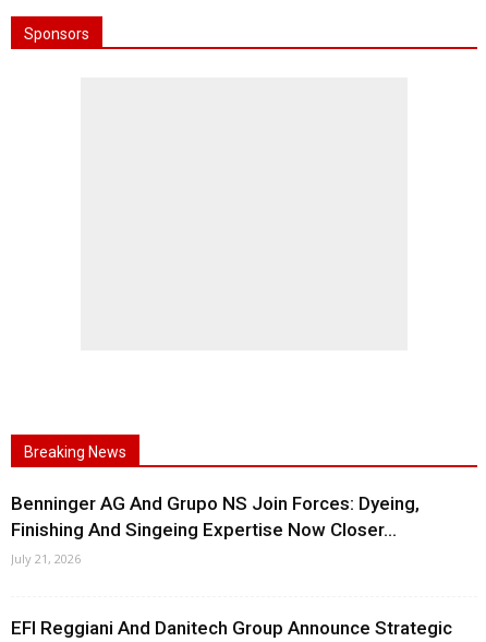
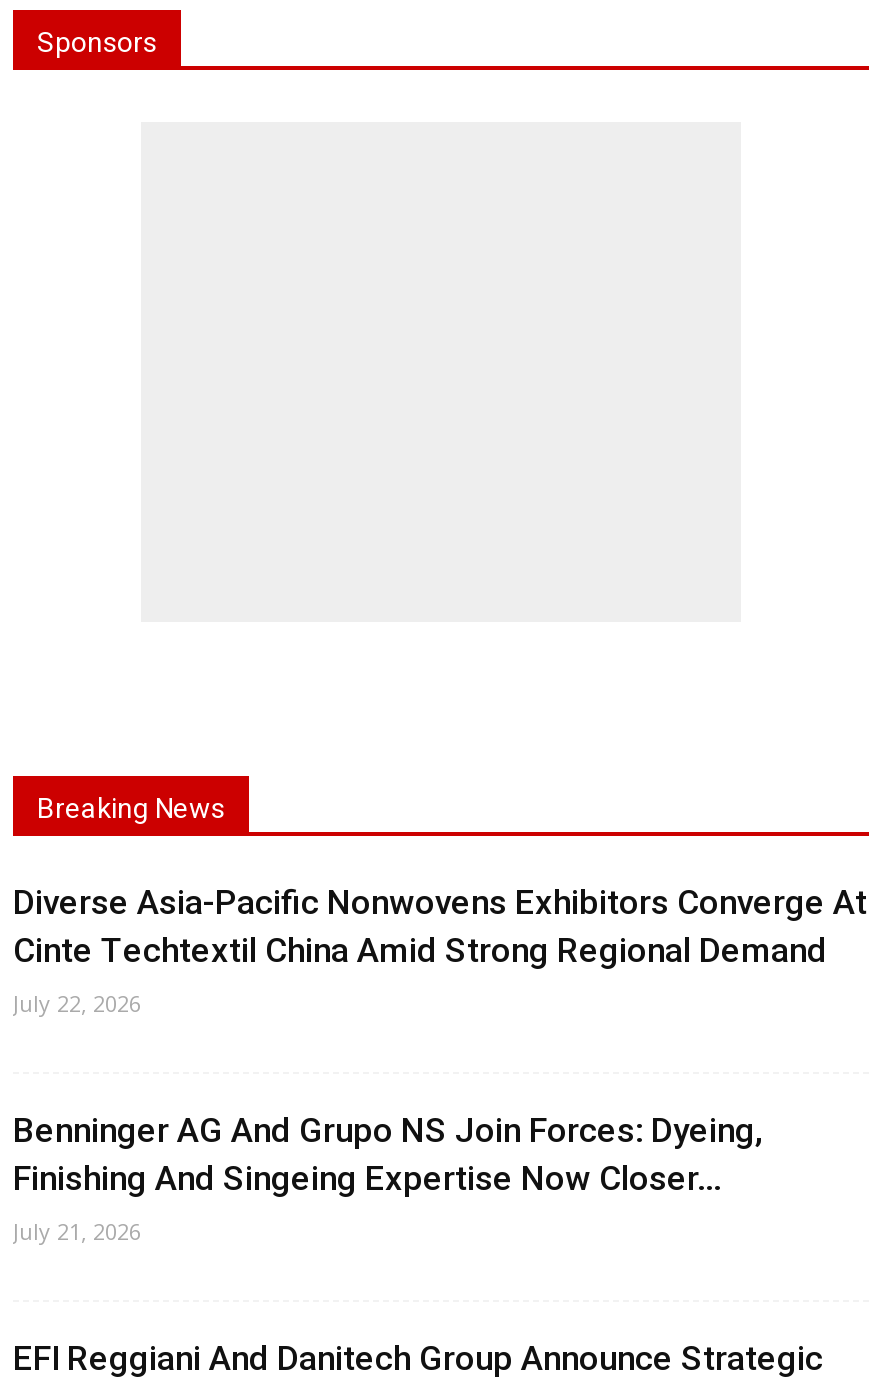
none -> [13,882,867,1018] Diverse Asia-Pacific Nonwovens Exhibitors Converge At | Cinte Techtextil China Amid Strong Regional Demand | July 22, 2026

